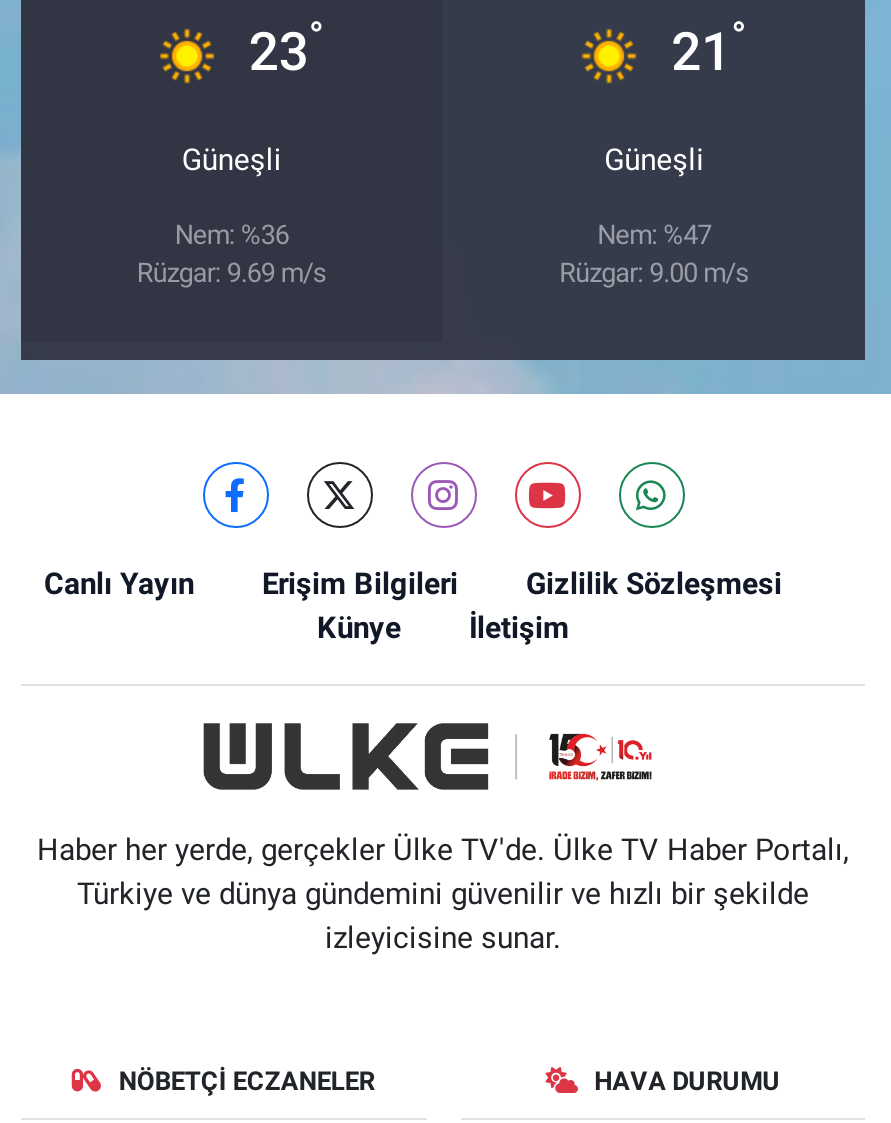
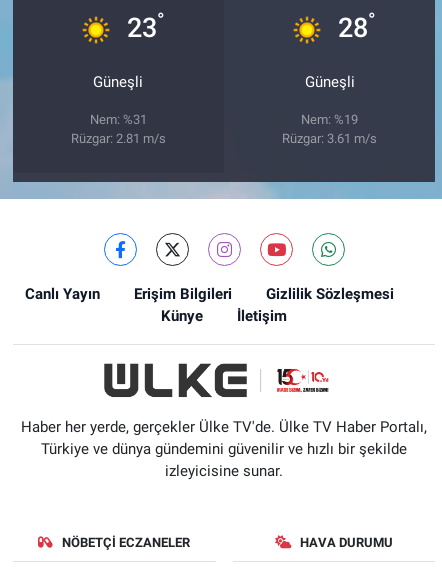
[657,14,747,82] 21 ° -> [331,9,376,43] 28 °
[137,220,327,288] Nem: %36 | Rüzgar: 9.69 m/s -> [71,112,166,146] Nem: %31 | Rüzgar: 2.81 m/s
[597,220,711,250] Nem: %47 -> [301,112,358,127] Nem: %19
[559,258,749,288] Rüzgar: 9.00 m/s -> [282,131,377,146] Rüzgar: 3.61 m/s

